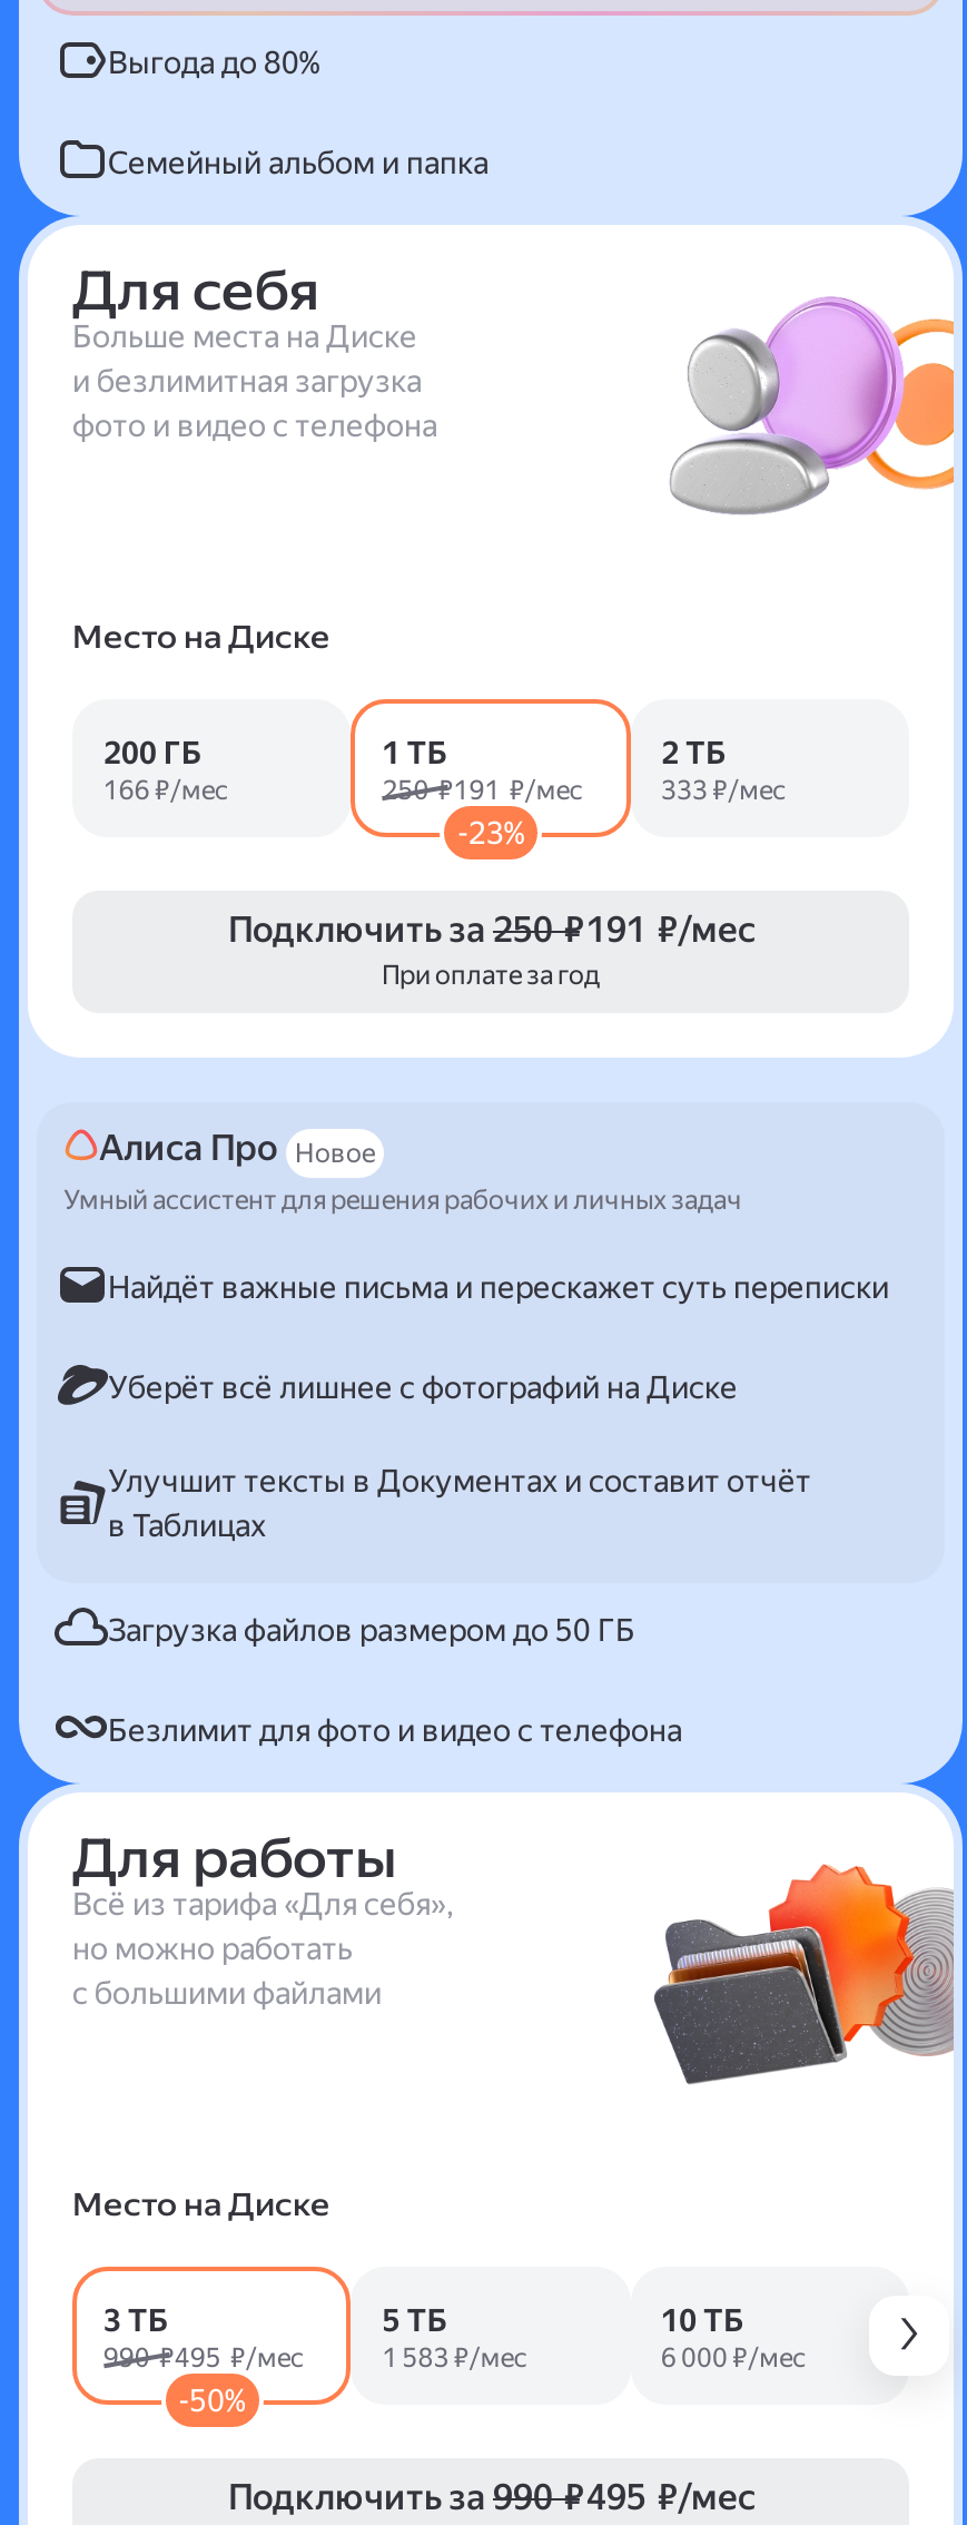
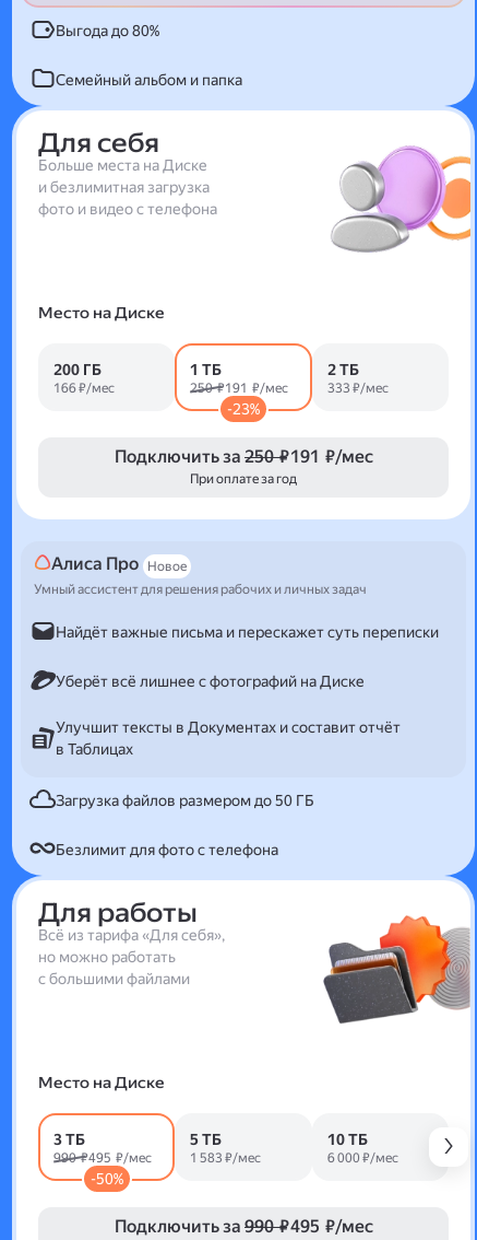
[108,1711,682,1747] Безлимит для фото и видео с телефона -> [56,840,278,858] Безлимит для фото с телефона

